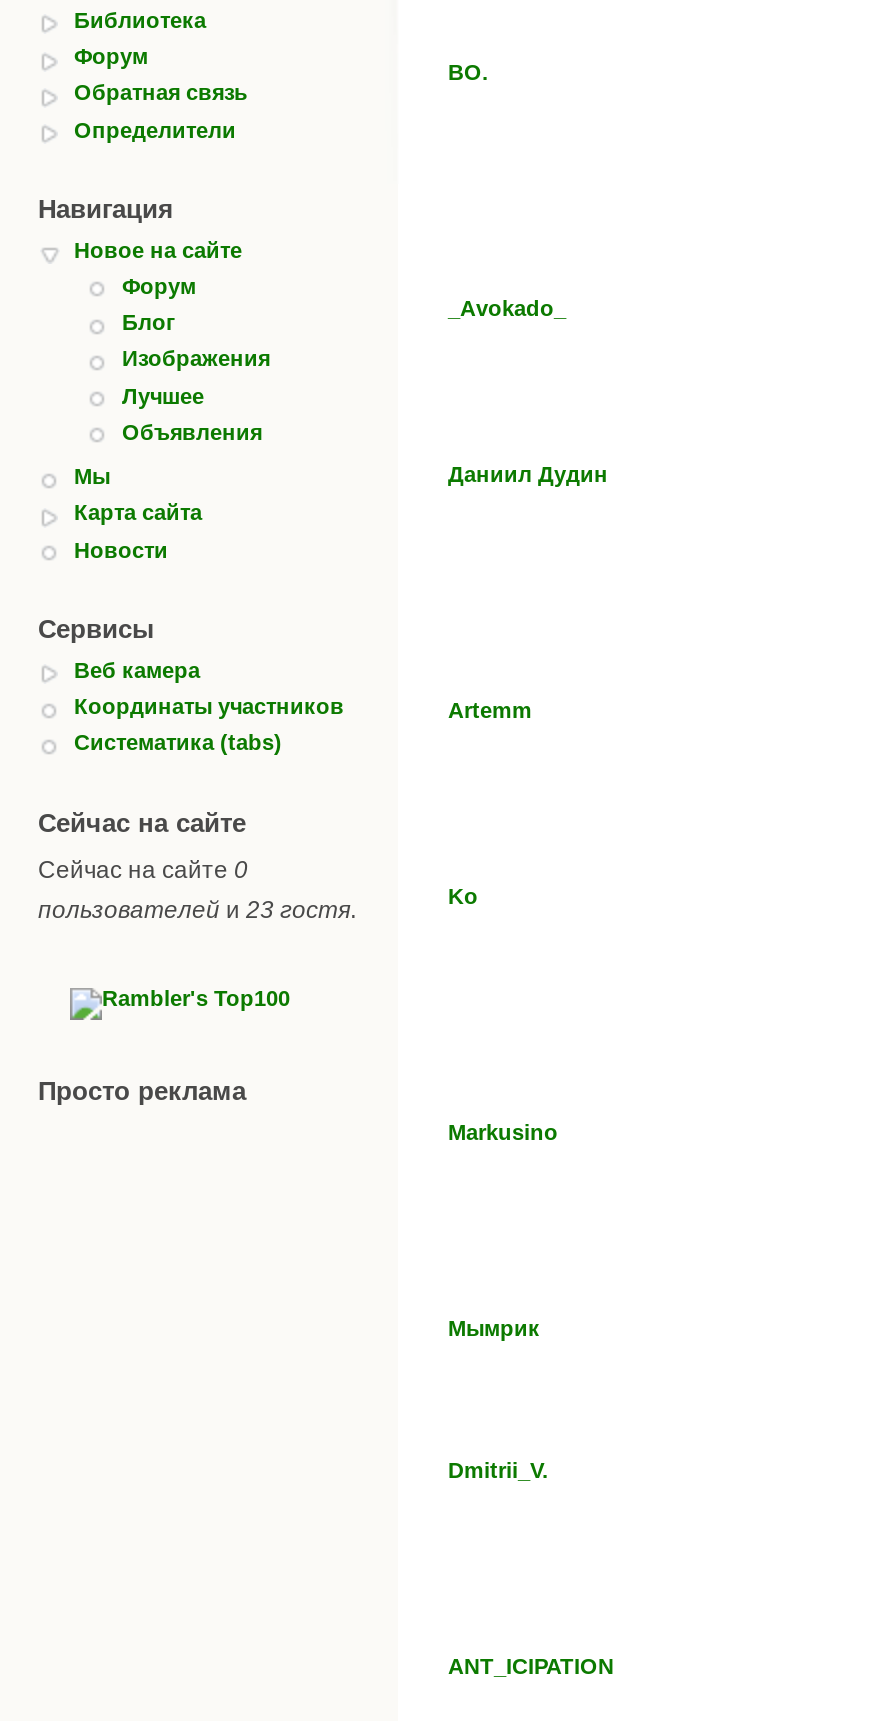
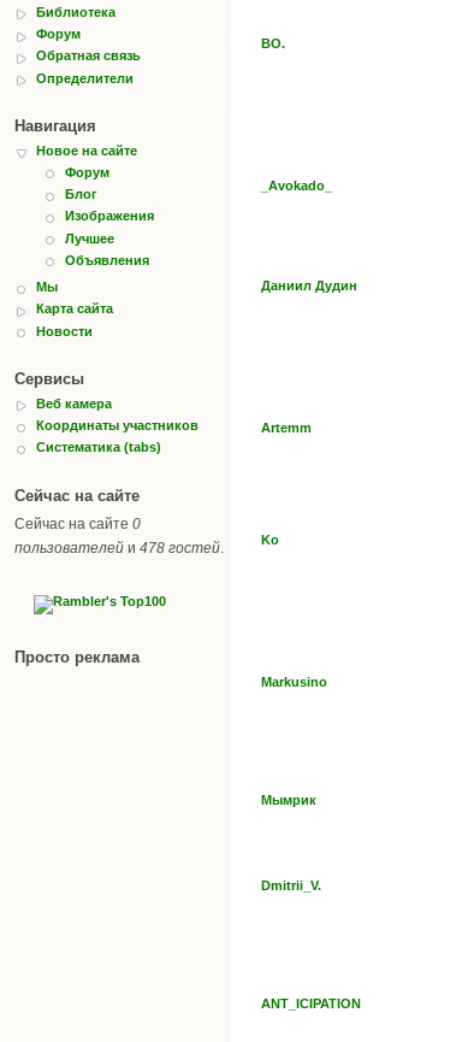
[38,895,356,923] пользователей и 23 гостя. -> [14,539,224,556] пользователей и 478 гостей.

